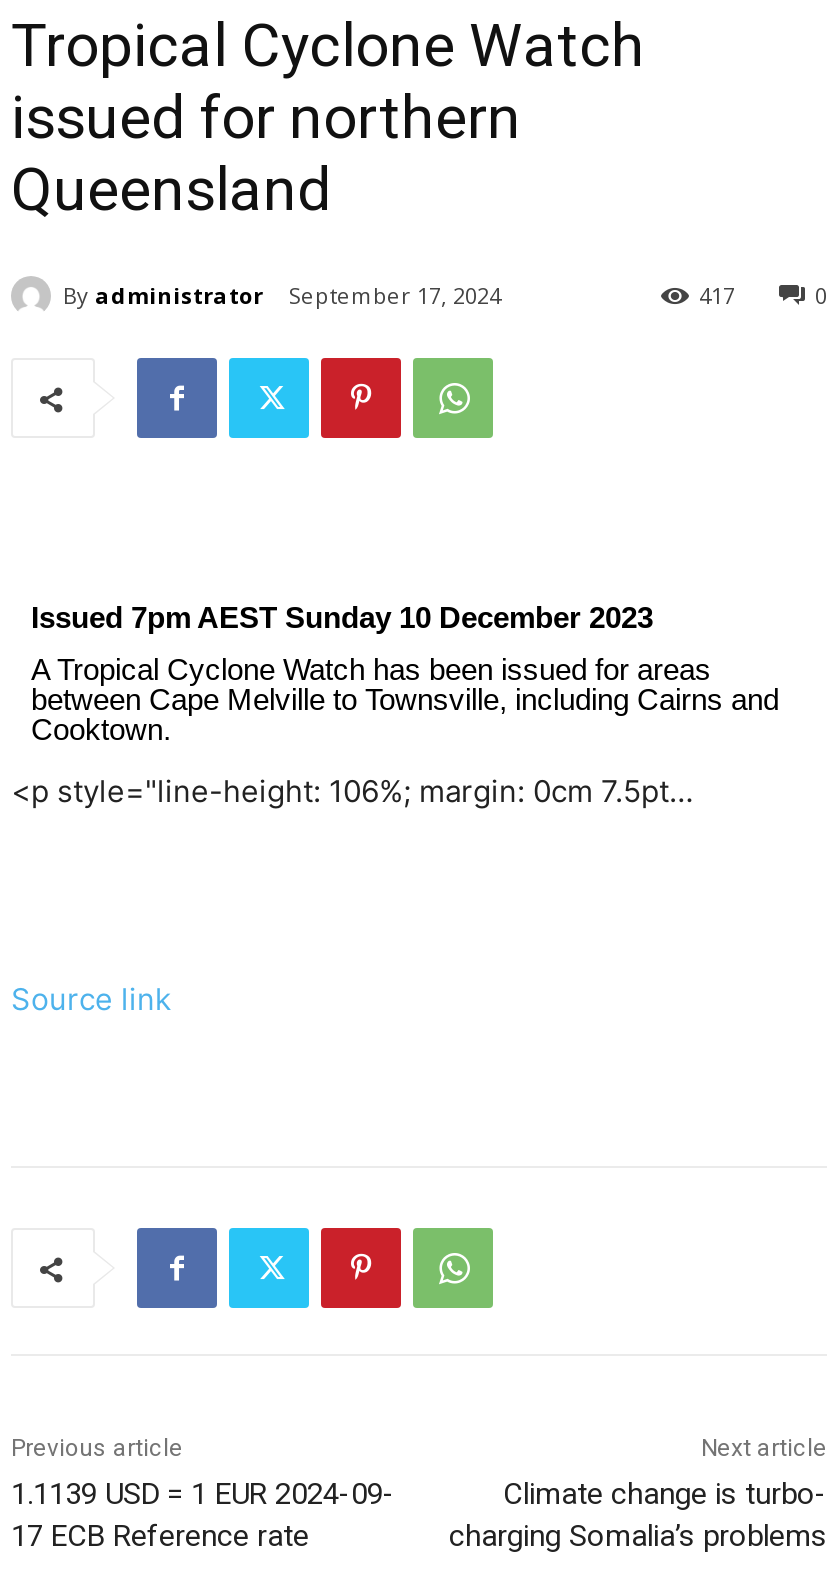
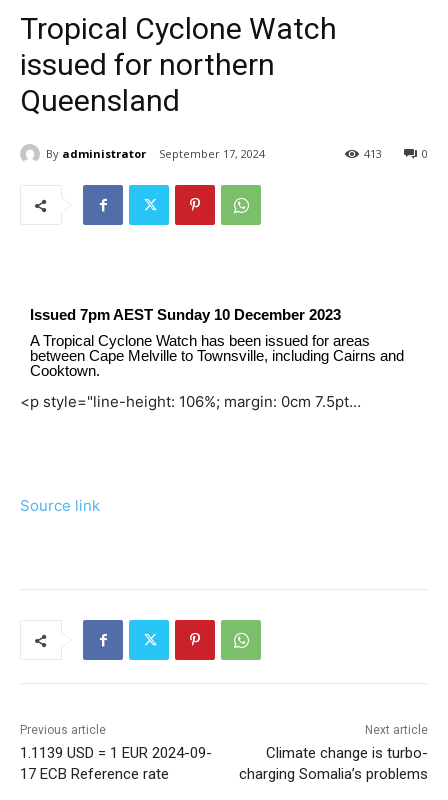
[699,280,735,310] 417 -> [364,146,382,161] 413

